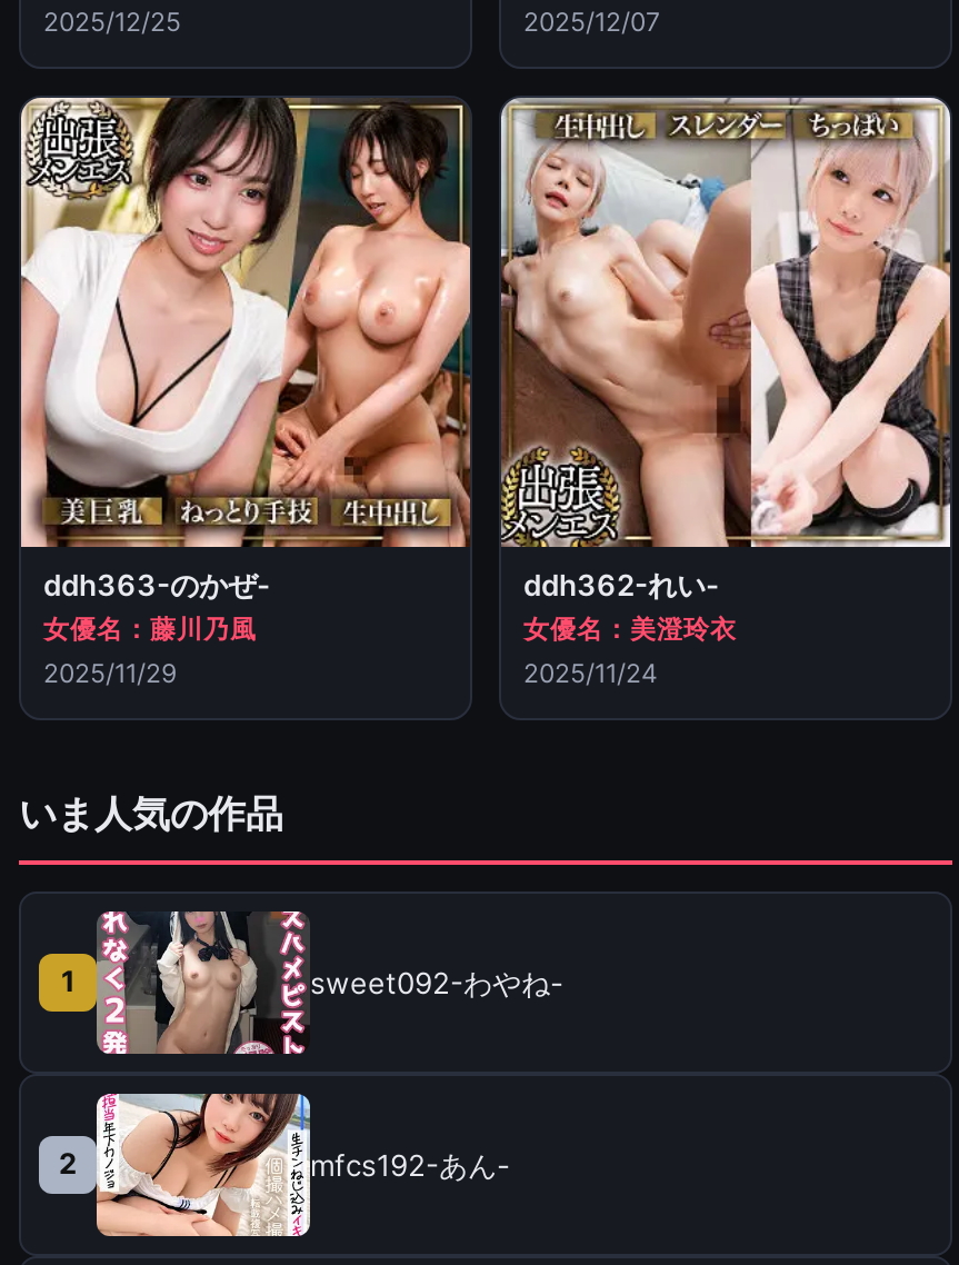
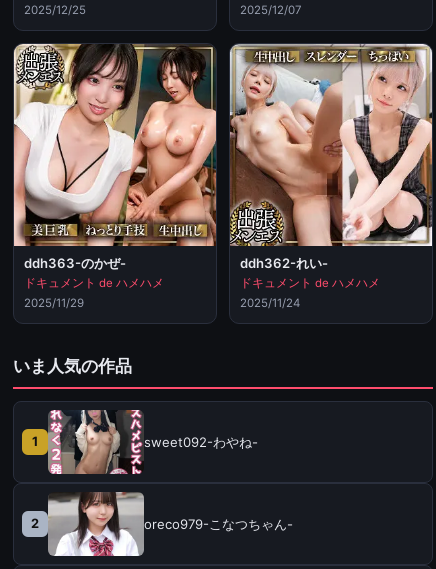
[43,614,257,646] 女優名：藤川乃風 -> [24,276,164,290] ドキュメント de ハメハメ
[523,614,737,646] 女優名：美澄玲衣 -> [240,276,380,290] ドキュメント de ハメハメ
[94,1092,510,1238] [image] | mfcs192-あん- -> [47,492,293,557] [image] | oreco979-こなつちゃん-

